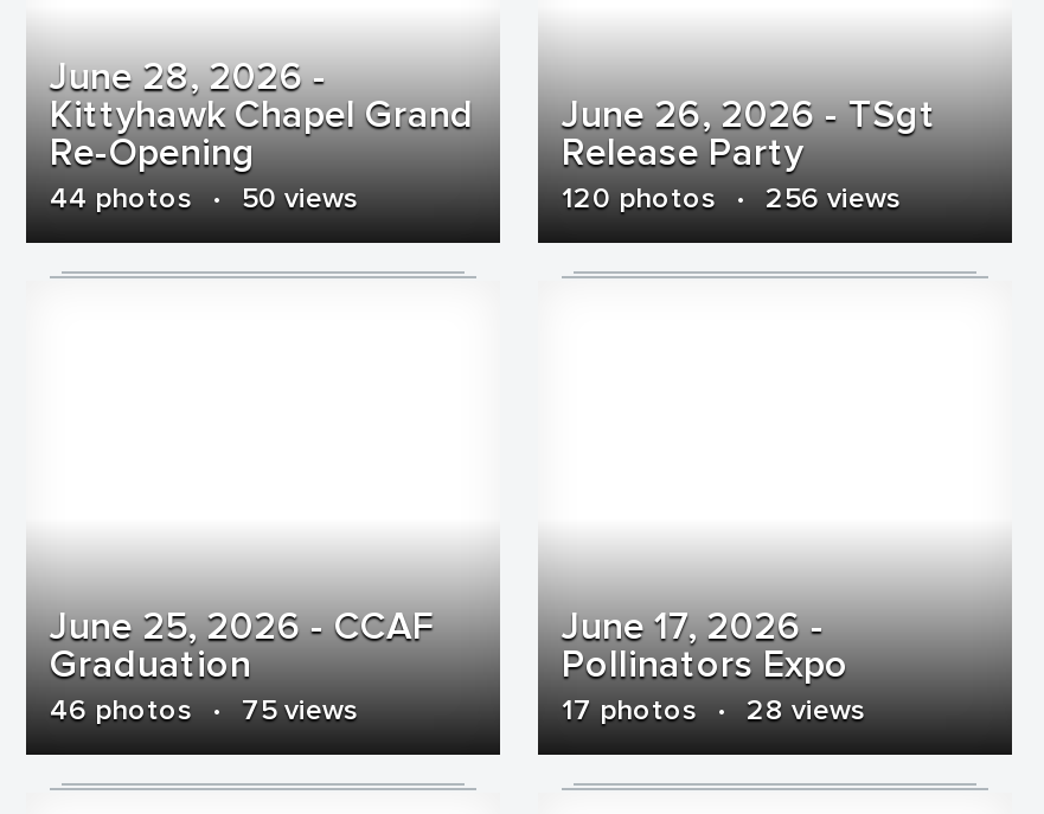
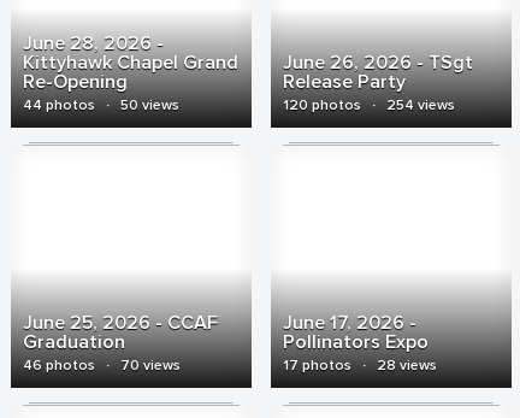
[562,181,901,217] 120 photos · 256 views -> [283,96,455,114] 120 photos · 254 views
[50,693,358,729] 46 photos · 75 views -> [23,357,181,375] 46 photos · 70 views

